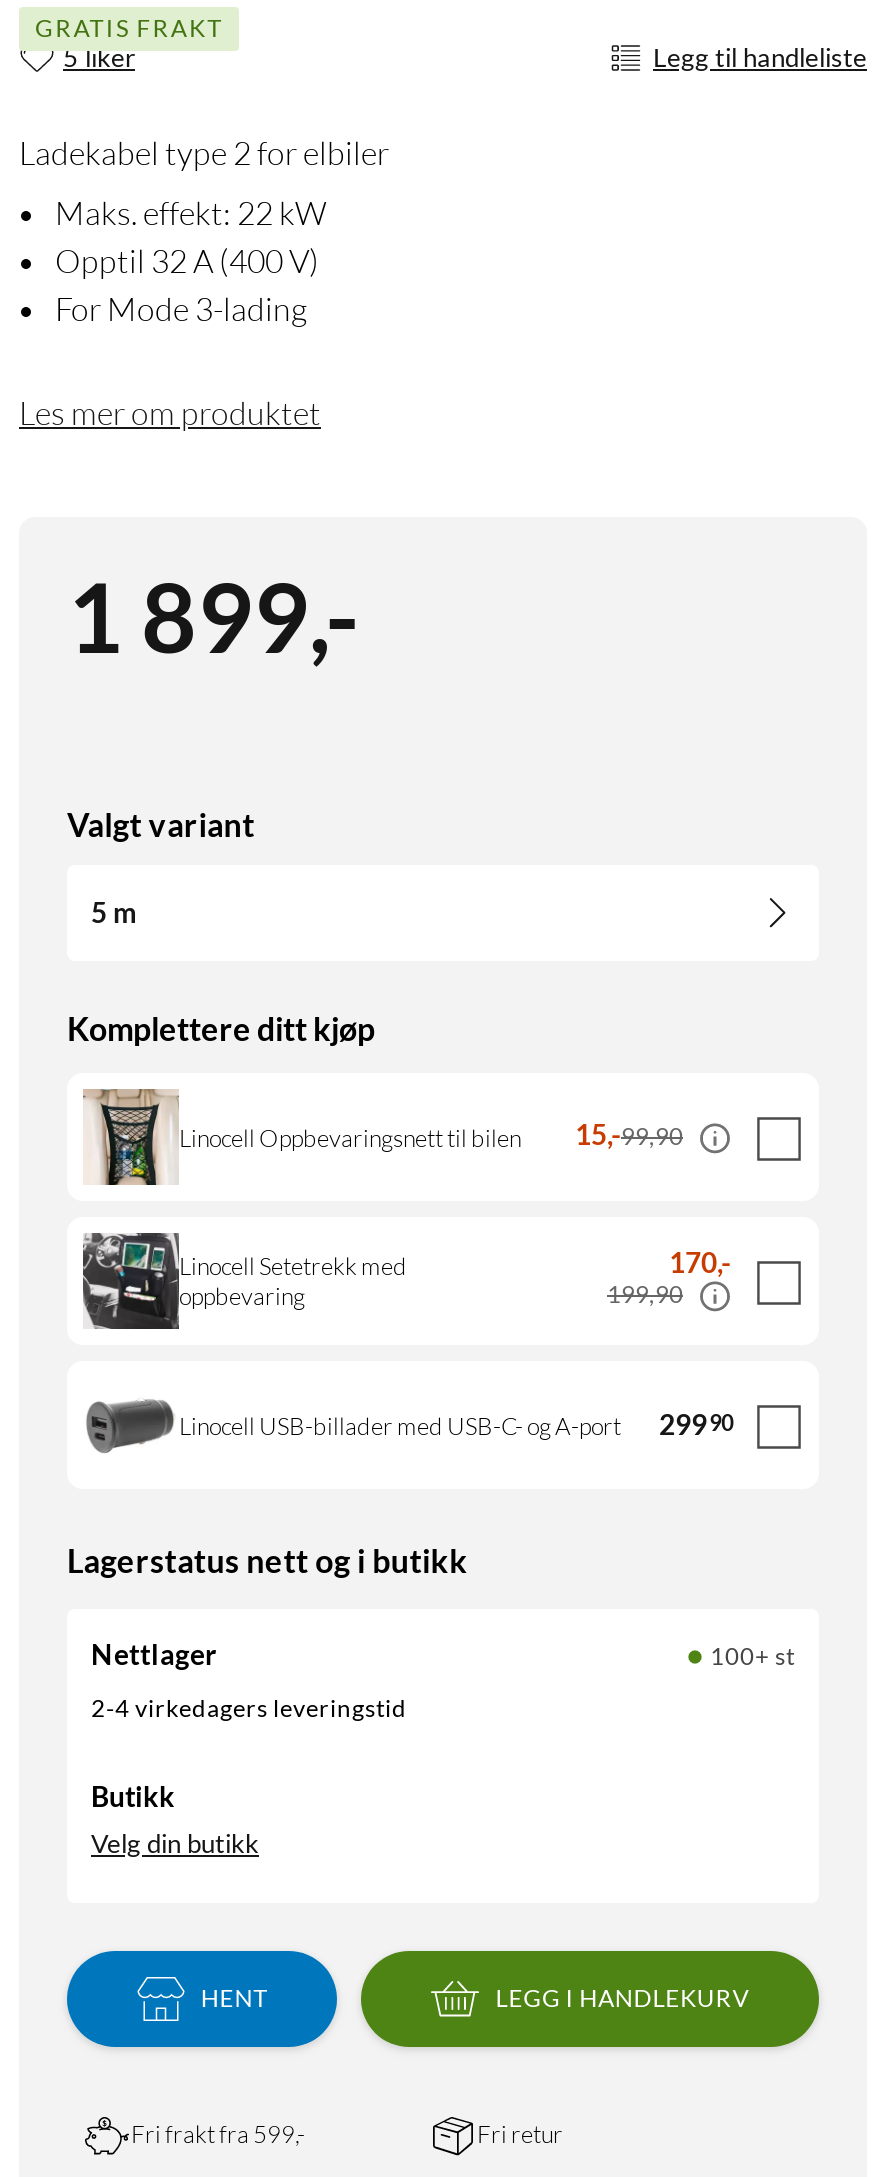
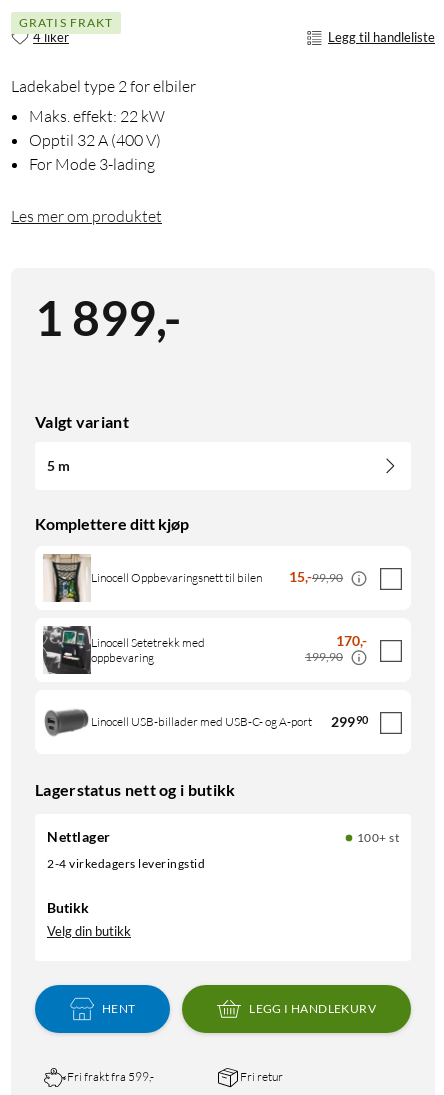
[63,41,135,73] 5 liker -> [33,29,69,45] 4 liker

